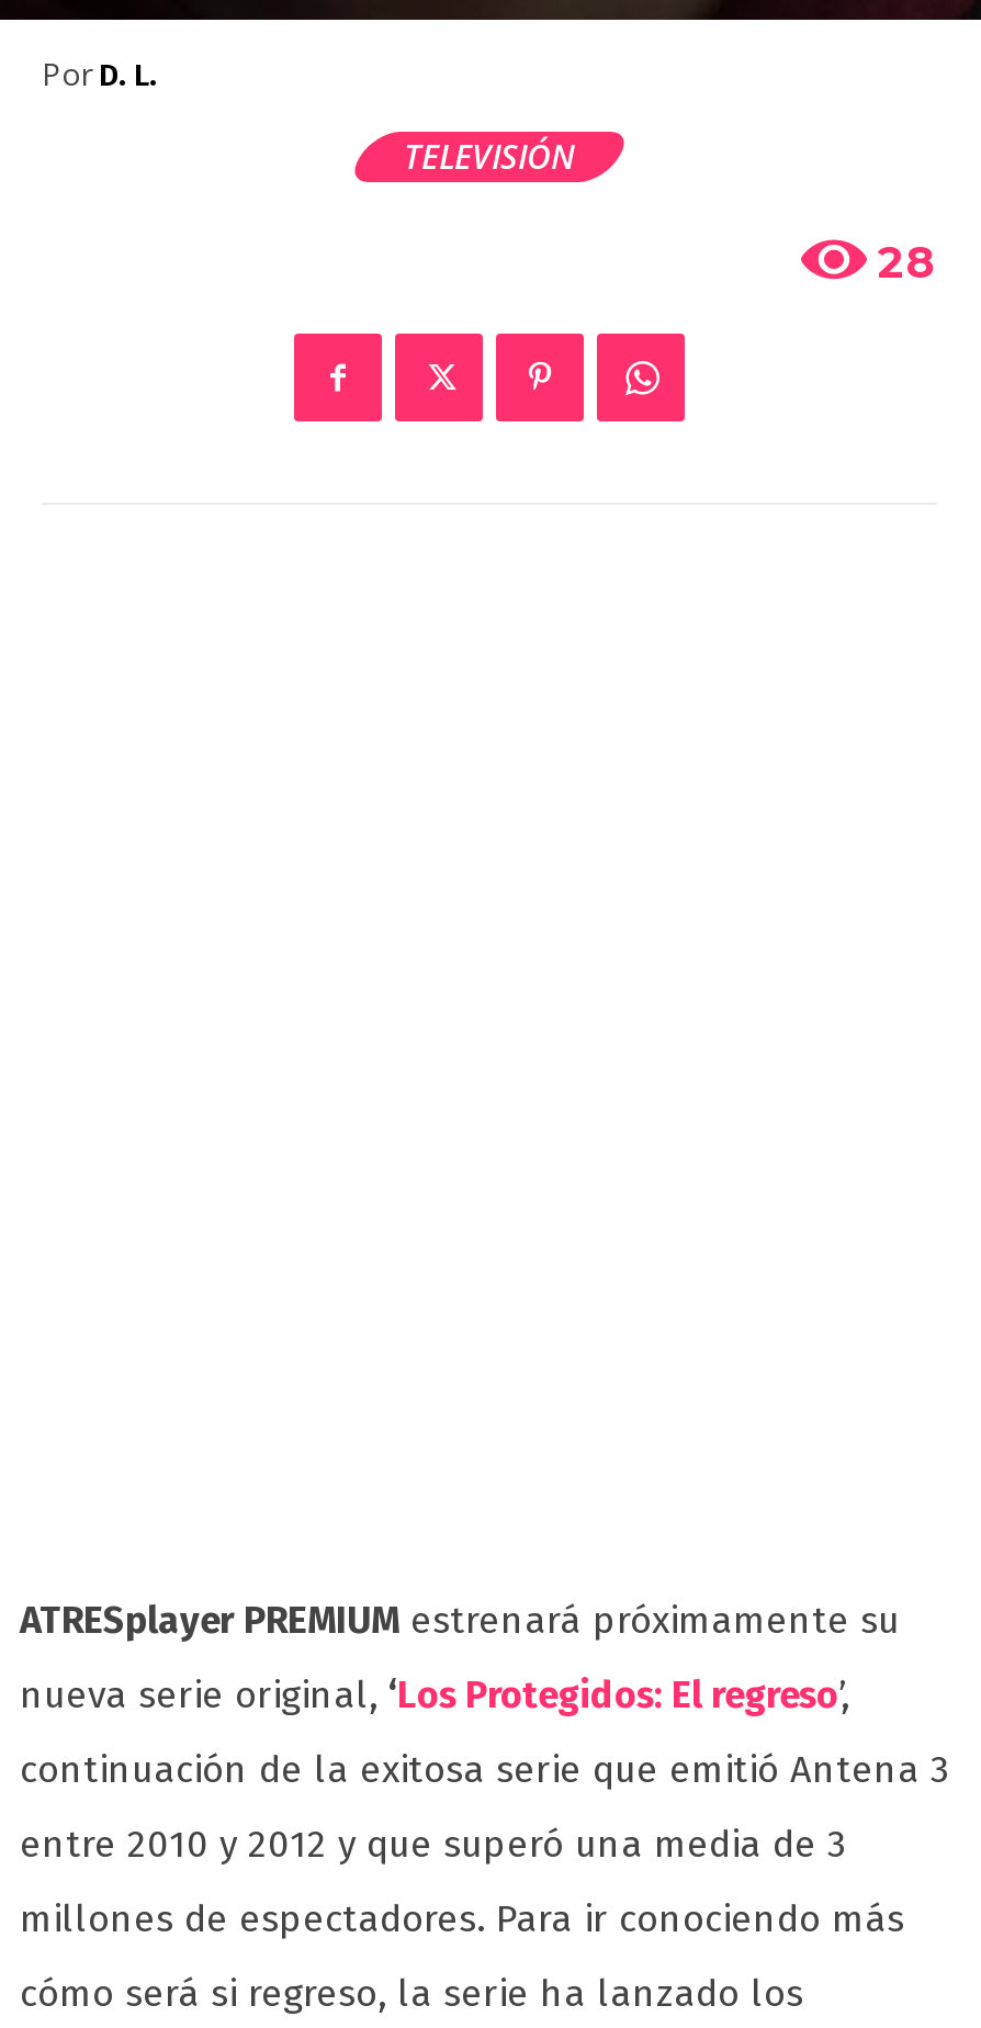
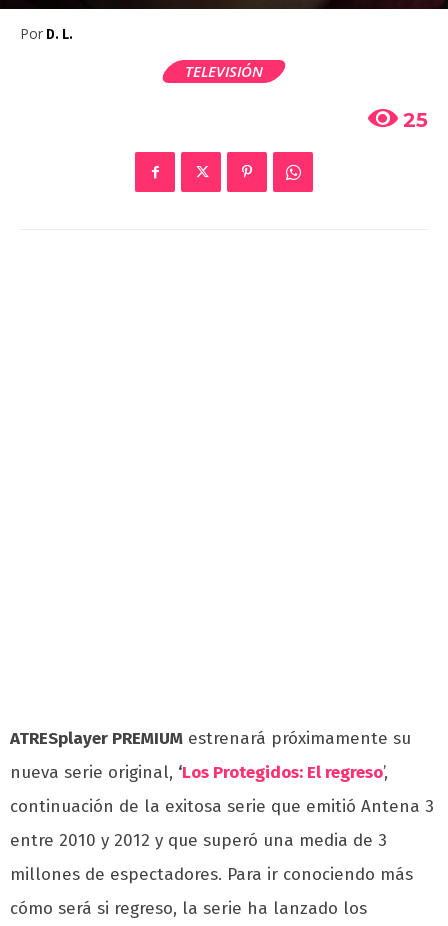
[878,236,937,289] 28 -> [403,108,428,132] 25

